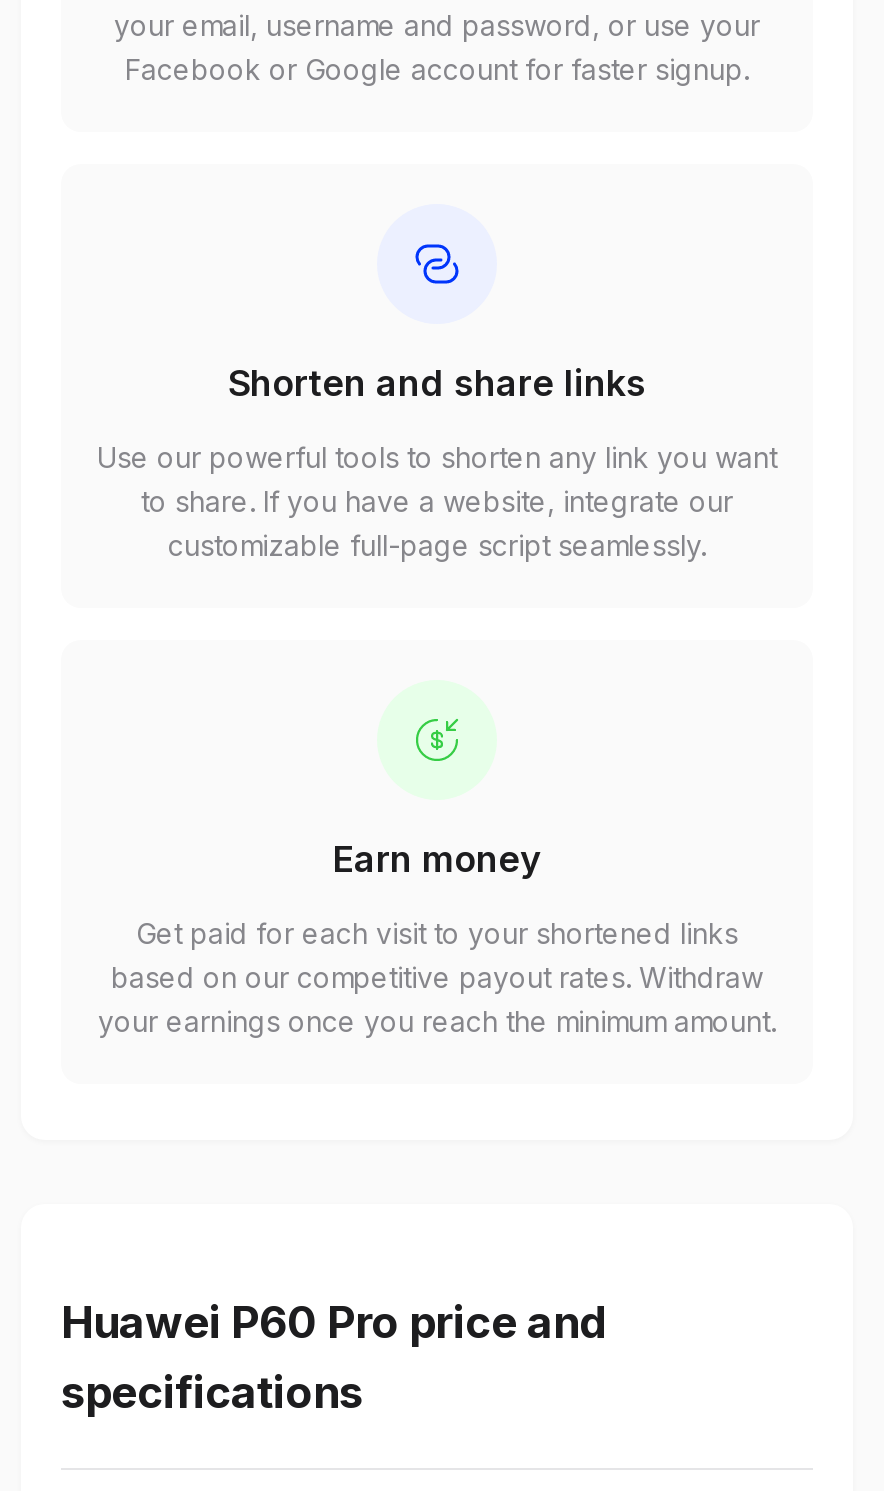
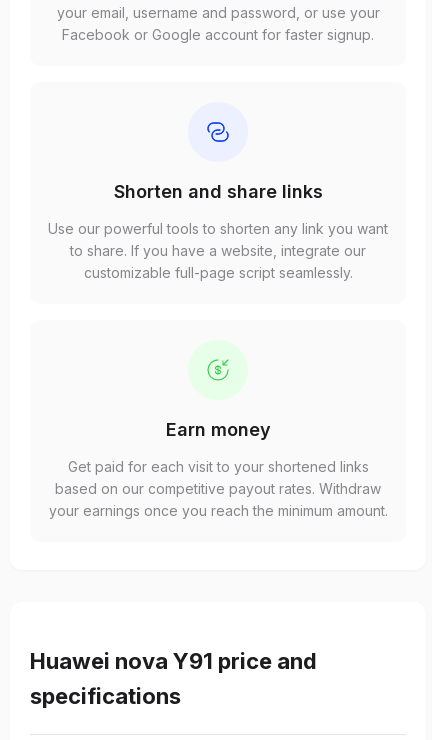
[61,1296,607,1348] Huawei P60 Pro price and -> [30,648,317,674] Huawei nova Y91 price and

